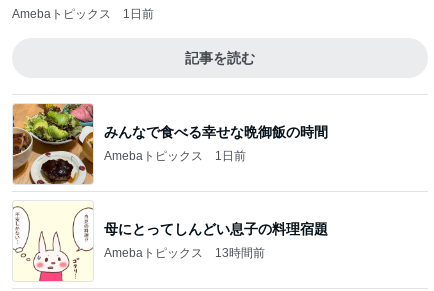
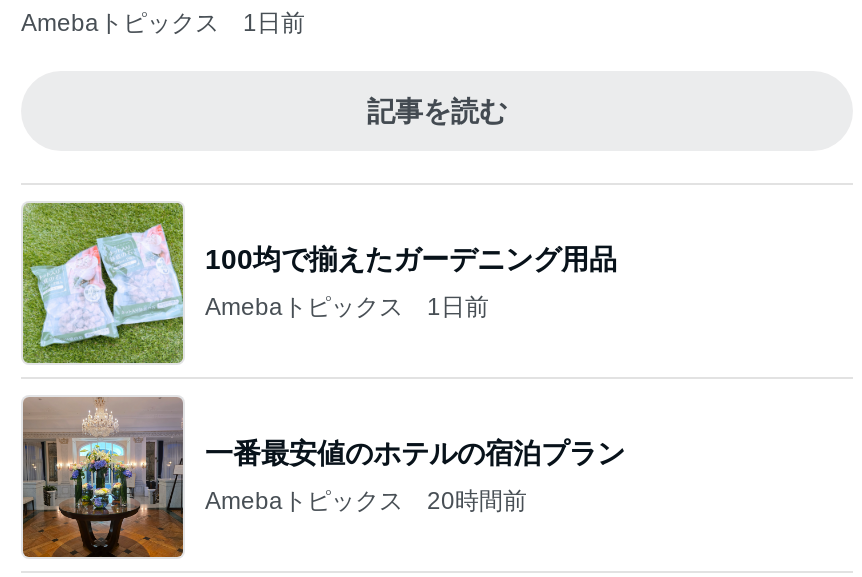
[12,103,328,185] [image] | みんなで食べる幸せな晩御飯の時間 -> [21,201,617,365] [image] | 100均で揃えたガーデニング用品
[13,201,328,282] [image] | 母にとってしんどい息子の料理宿題 -> [21,395,625,559] [image] | 一番最安値のホテルの宿泊プラン
[104,245,265,259] Amebaトピックス 13時間前 -> [205,486,527,514] Amebaトピックス 20時間前

